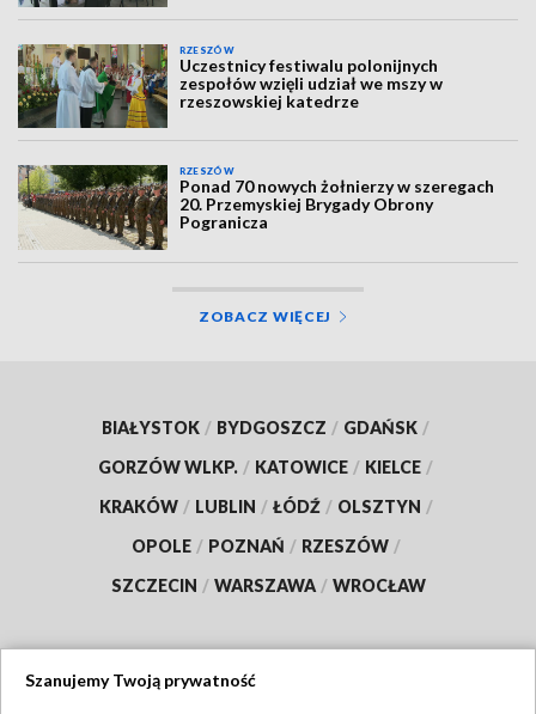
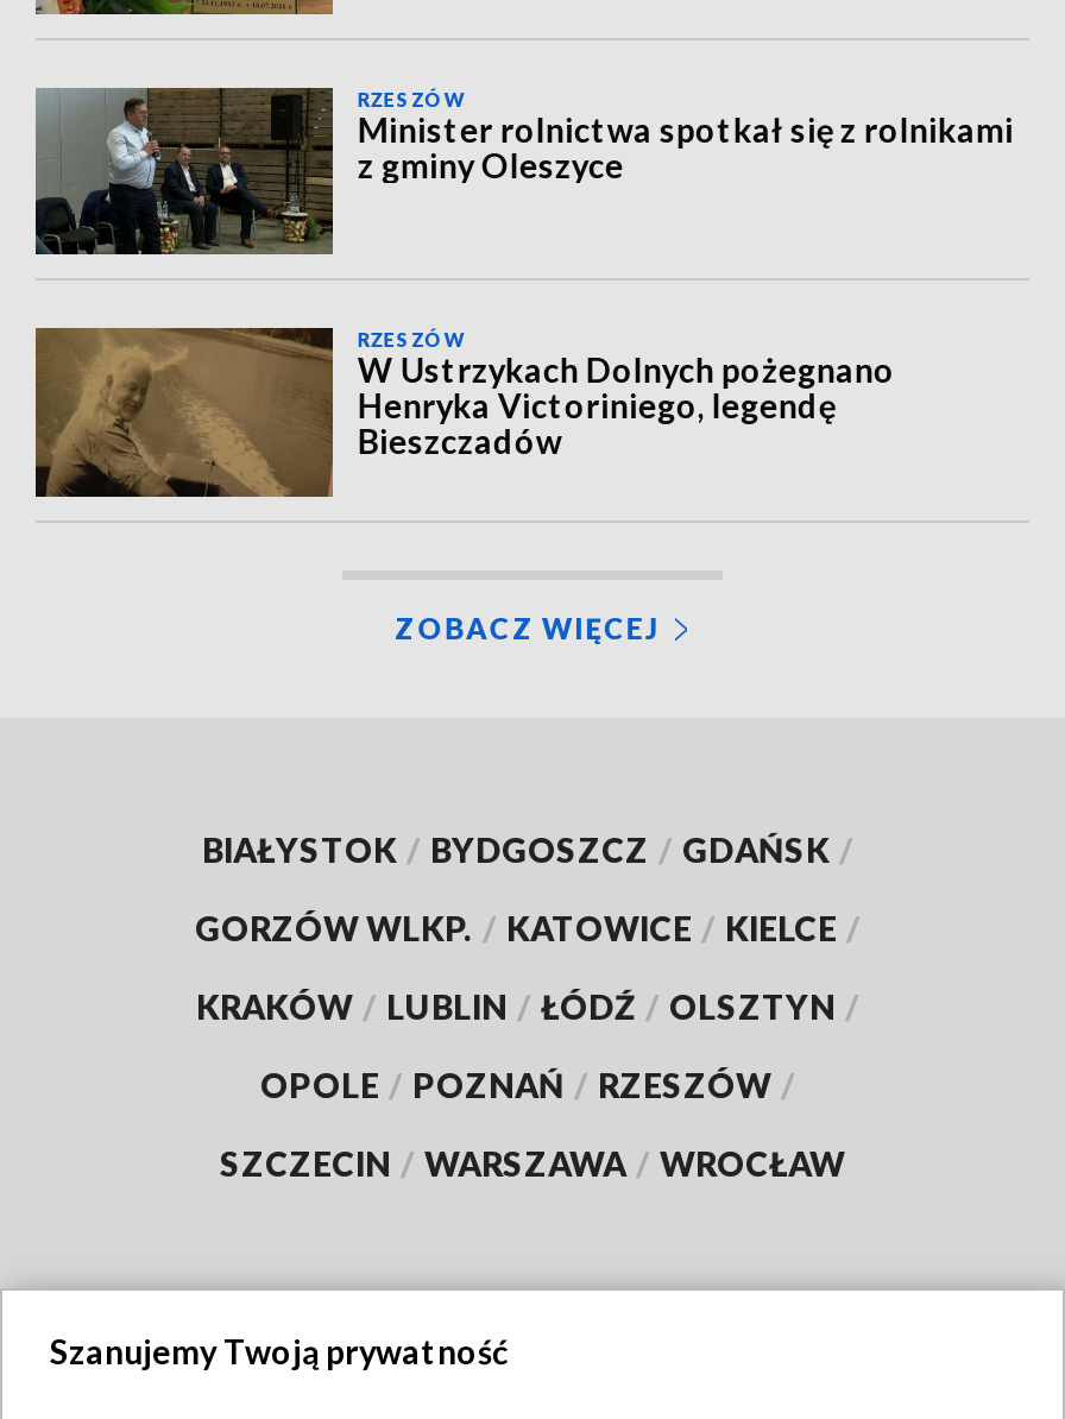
[18,43,443,128] [image] | Uczestnicy festiwalu polonijnych | zespołów wzięli udział we mszy w | rzeszowskiej katedrze -> [36,88,1014,257] [image] | Minister rolnictwa spotkał się z rolnikami | z gminy Oleszyce
[18,164,495,250] [image] | Ponad 70 nowych żołnierzy w szeregach | 20. Przemyskiej Brygady Obrony | Pogranicza -> [33,326,895,499] [image] | W Ustrzykach Dolnych pożegnano | Henryka Victoriniego, legendę | Bieszczadów

